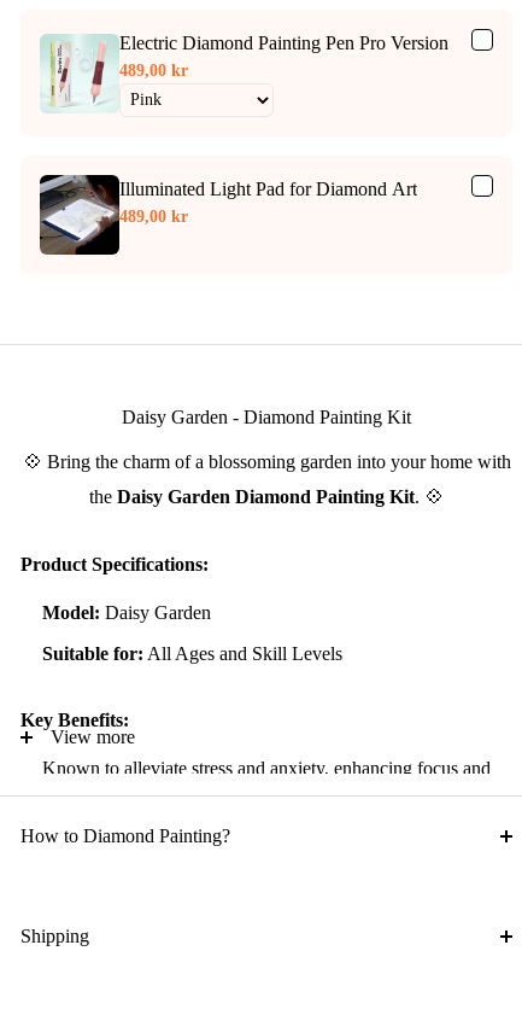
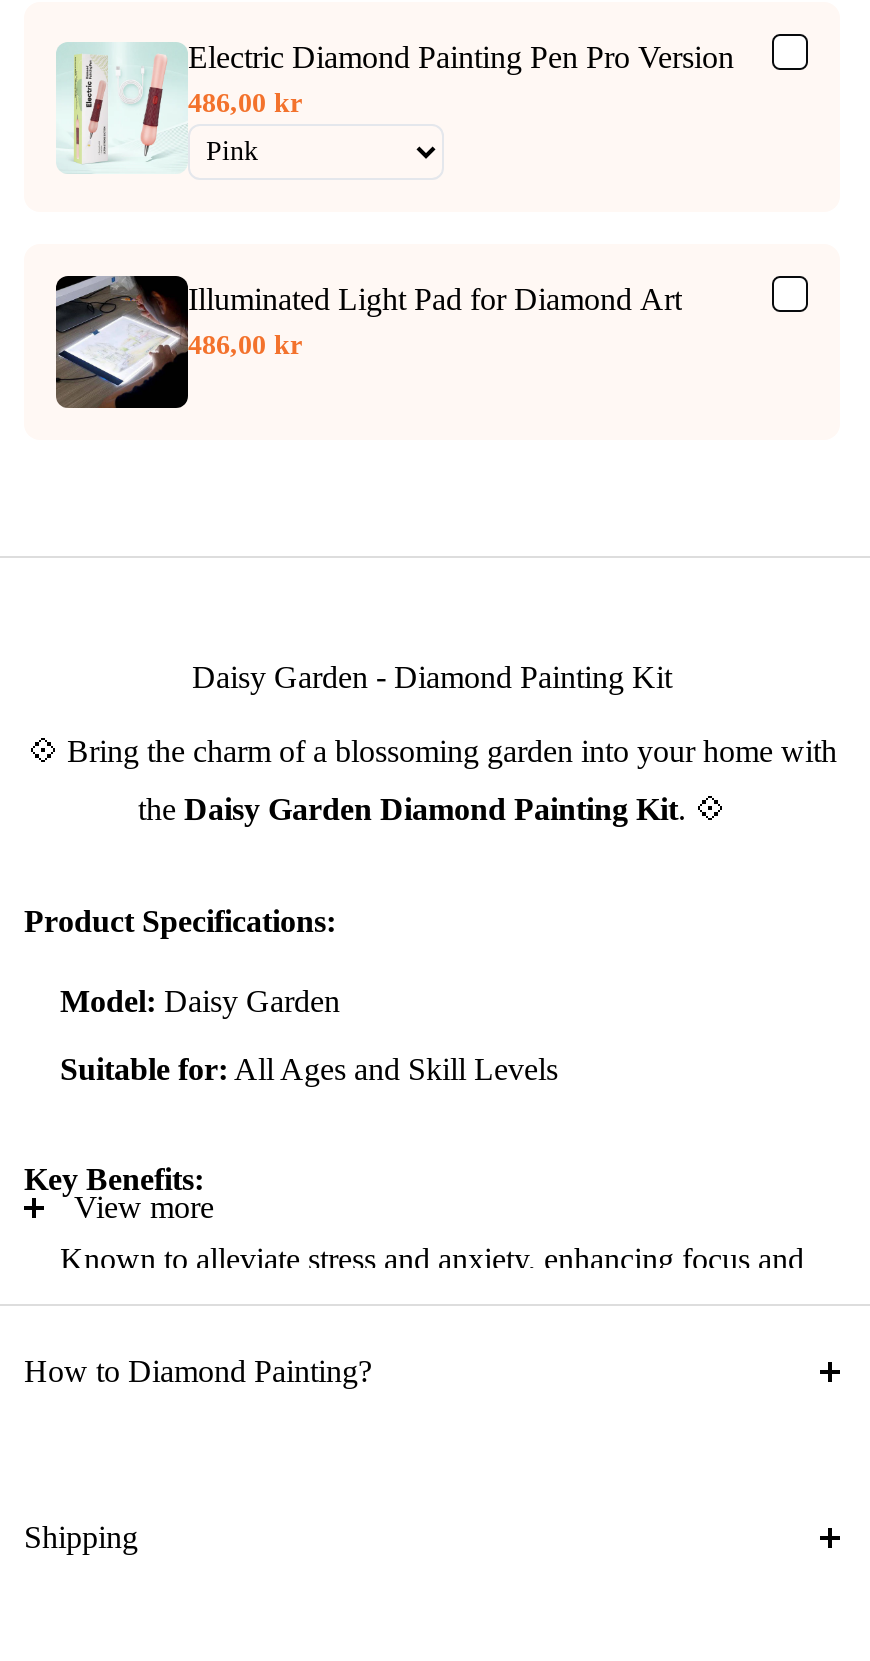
[119,62,188,80] 489,00 kr -> [188,89,302,119] 486,00 kr
[119,208,188,226] 489,00 kr -> [188,331,302,361] 486,00 kr

